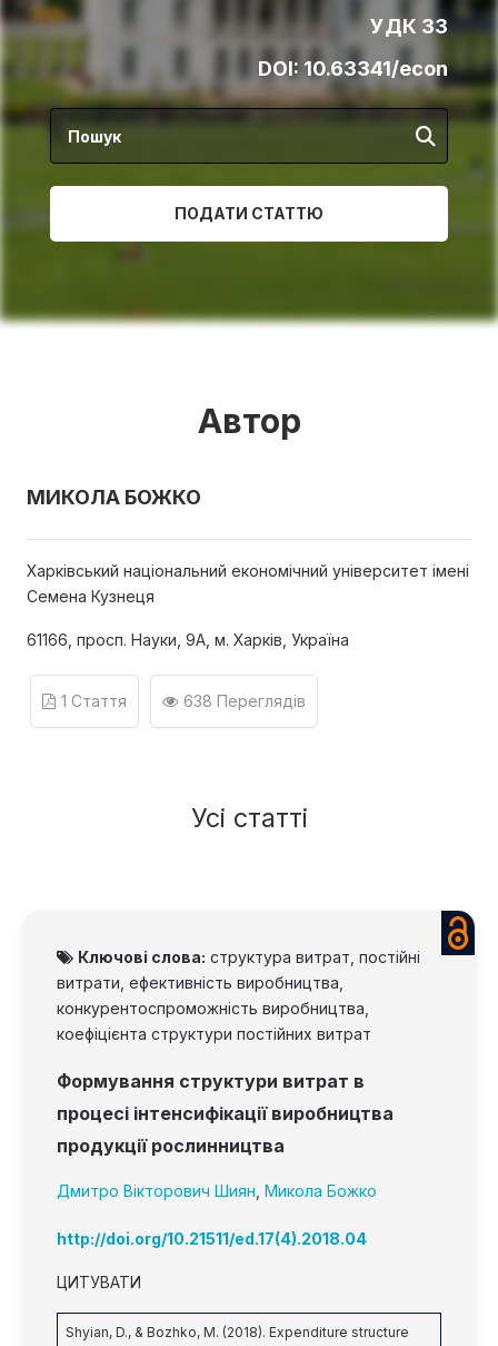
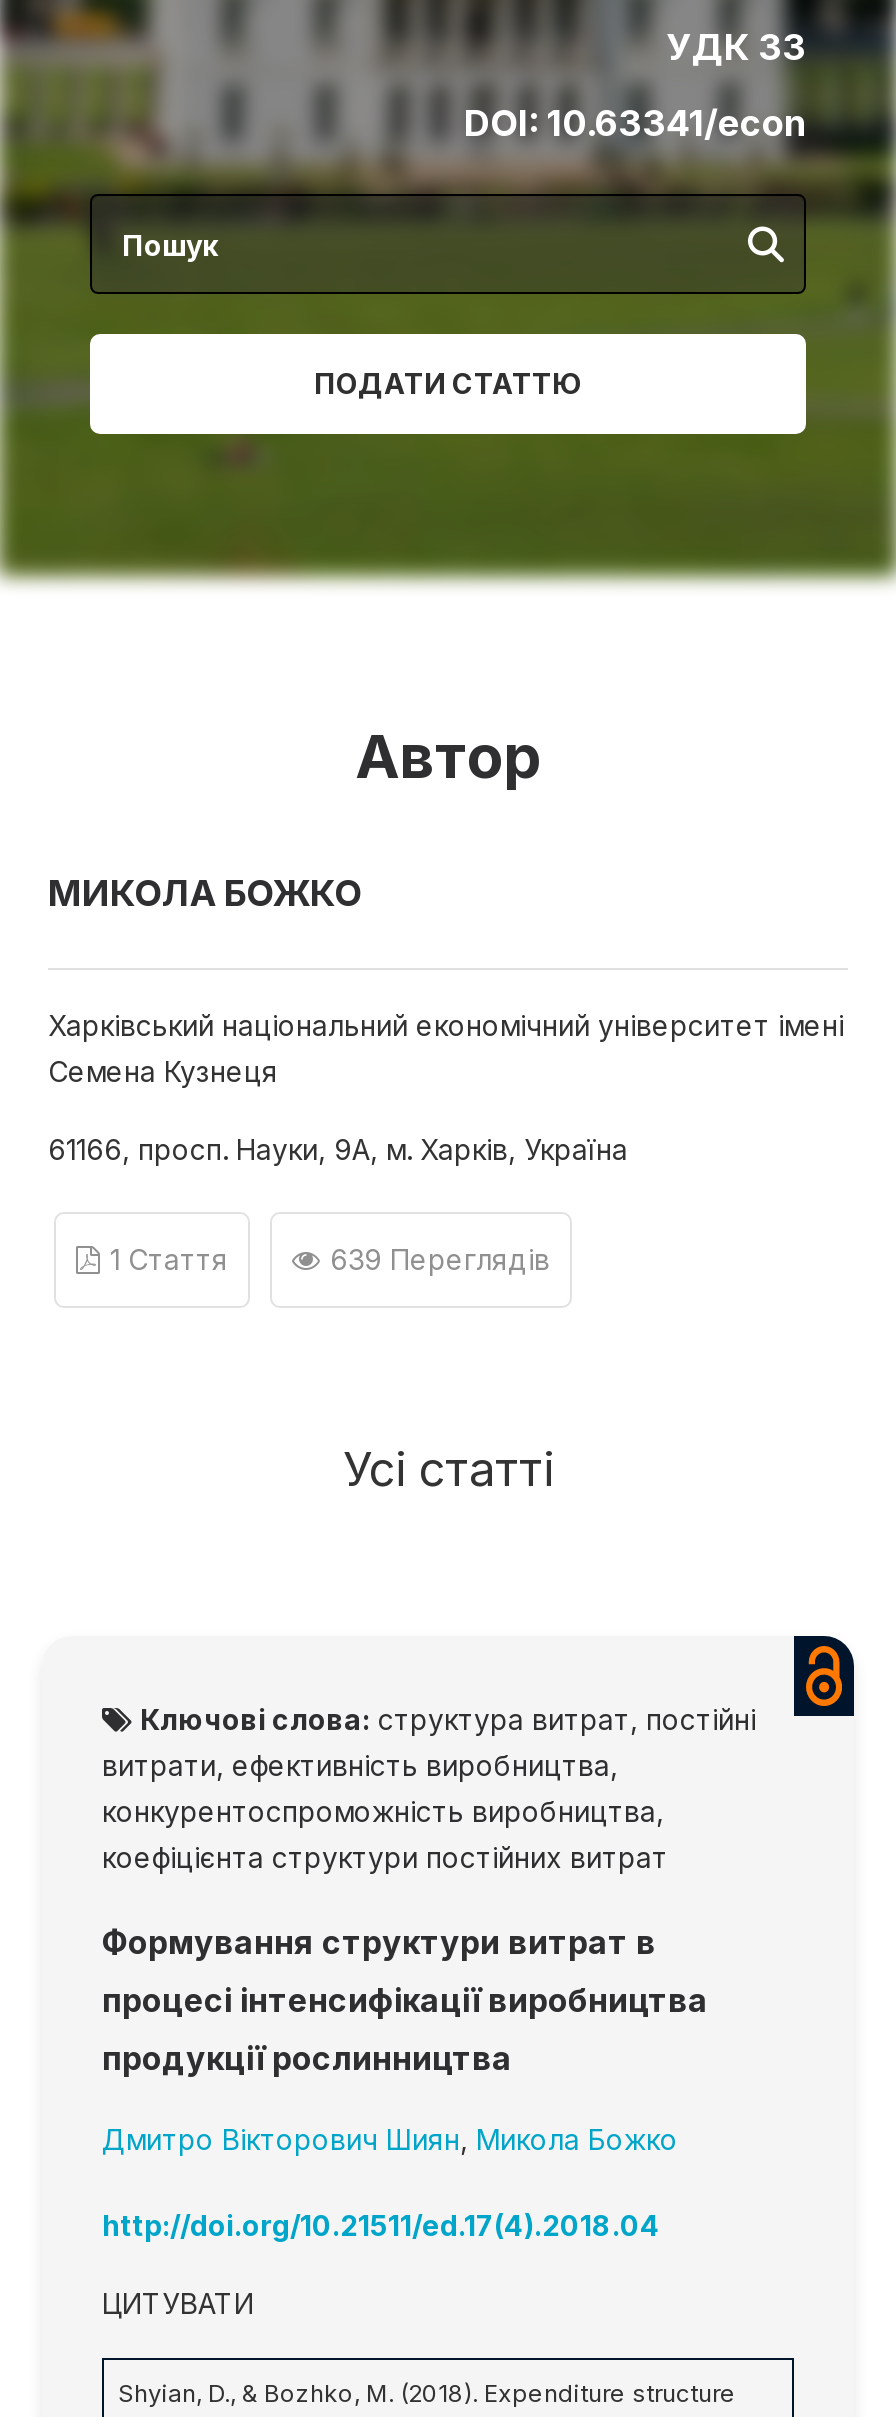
[183,691,306,710] 638 Переглядів -> [330,1242,550,1276] 639 Переглядів

